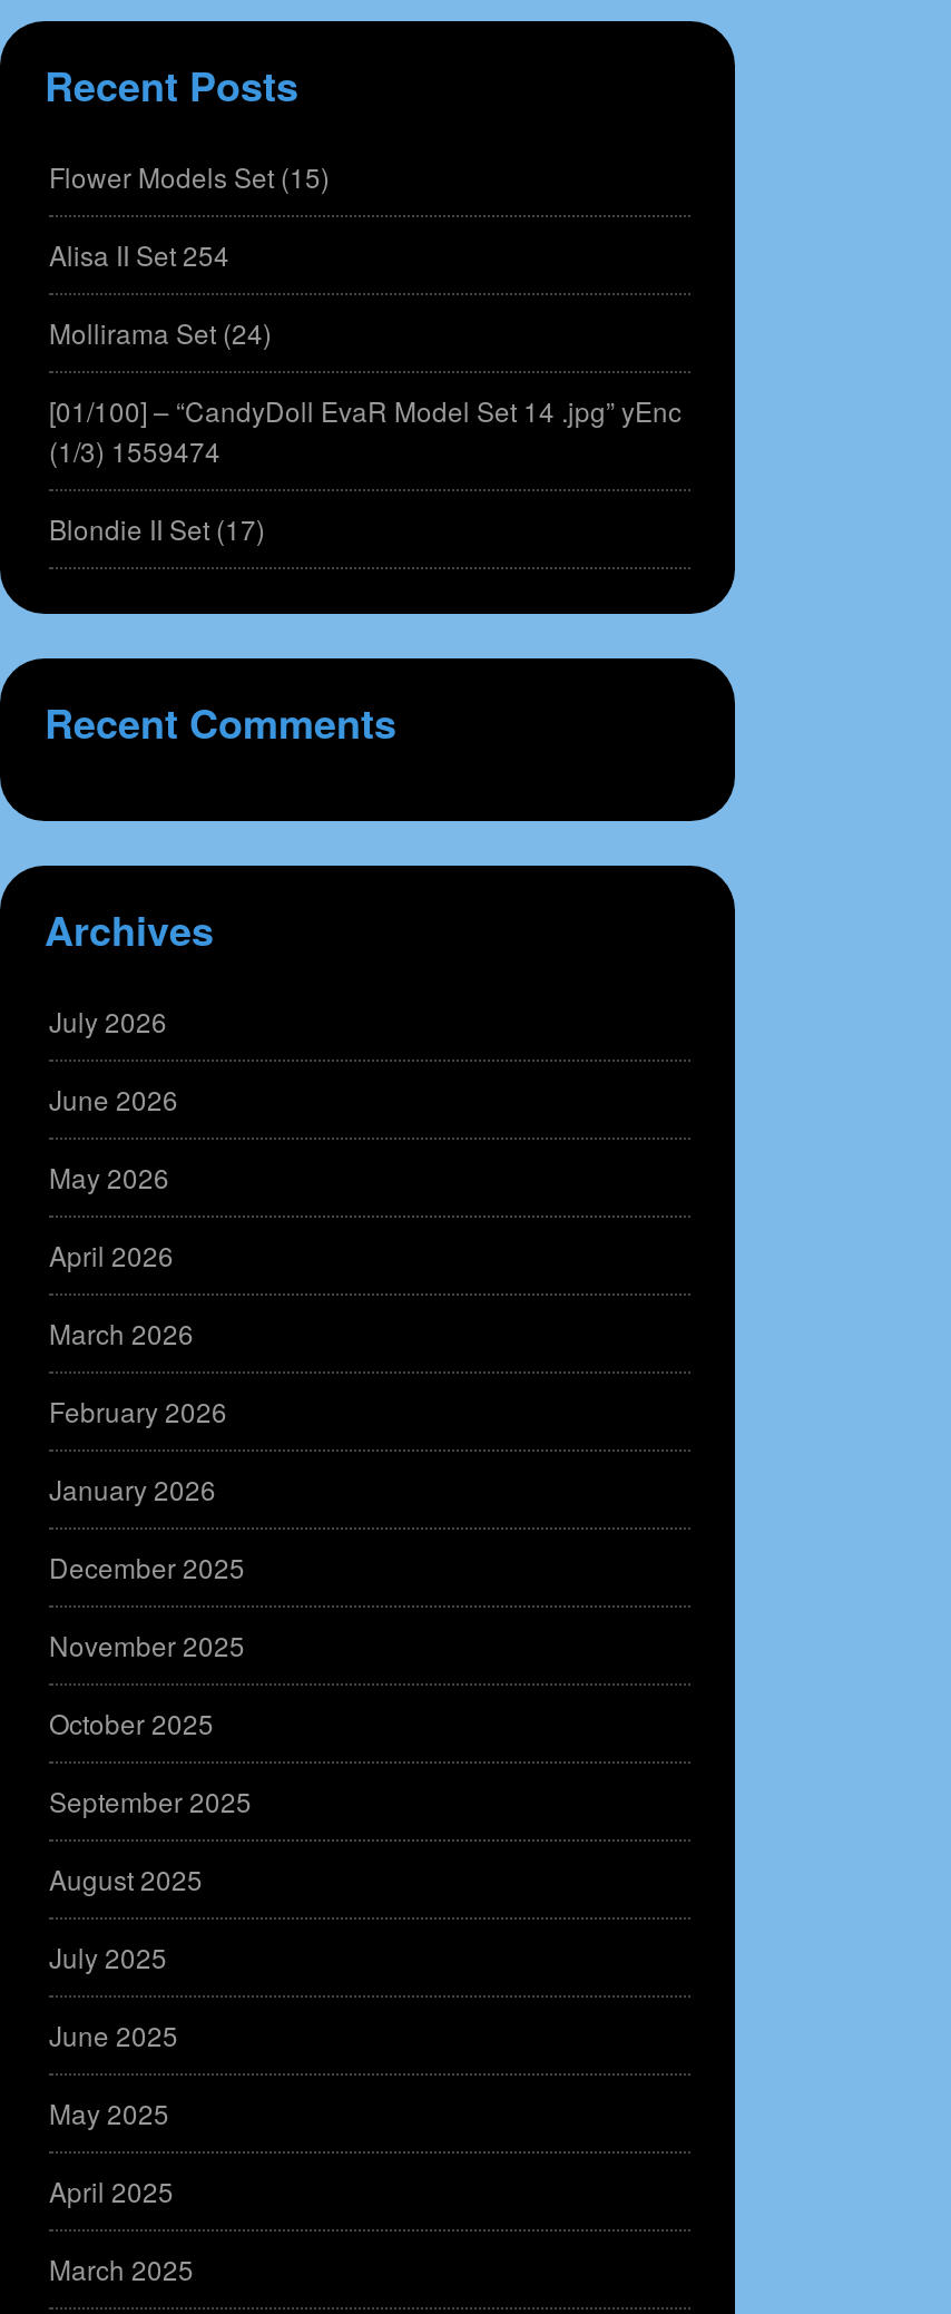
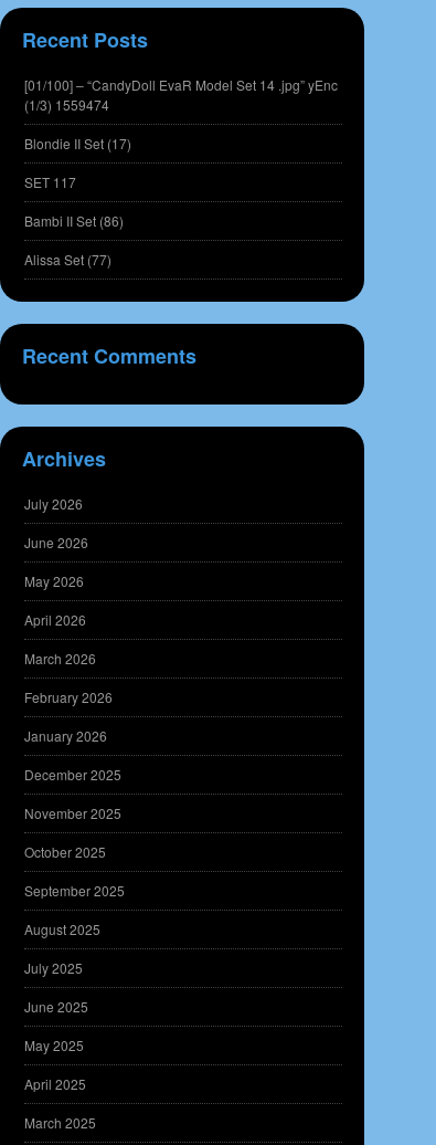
[49,157,330,351] Flower Models Set (15) | Alisa II Set 254 | Mollirama Set (24) -> none
moved [49,391,682,547] -> [24,75,338,152]: [01/100] – “CandyDoll EvaR Model Set 14 .jpg” yEnc | (1/3) 1559474 | Blondie II Set (17)
none -> [24,172,124,268] SET 117 | Bambi II Set (86) | Alissa Set (77)

